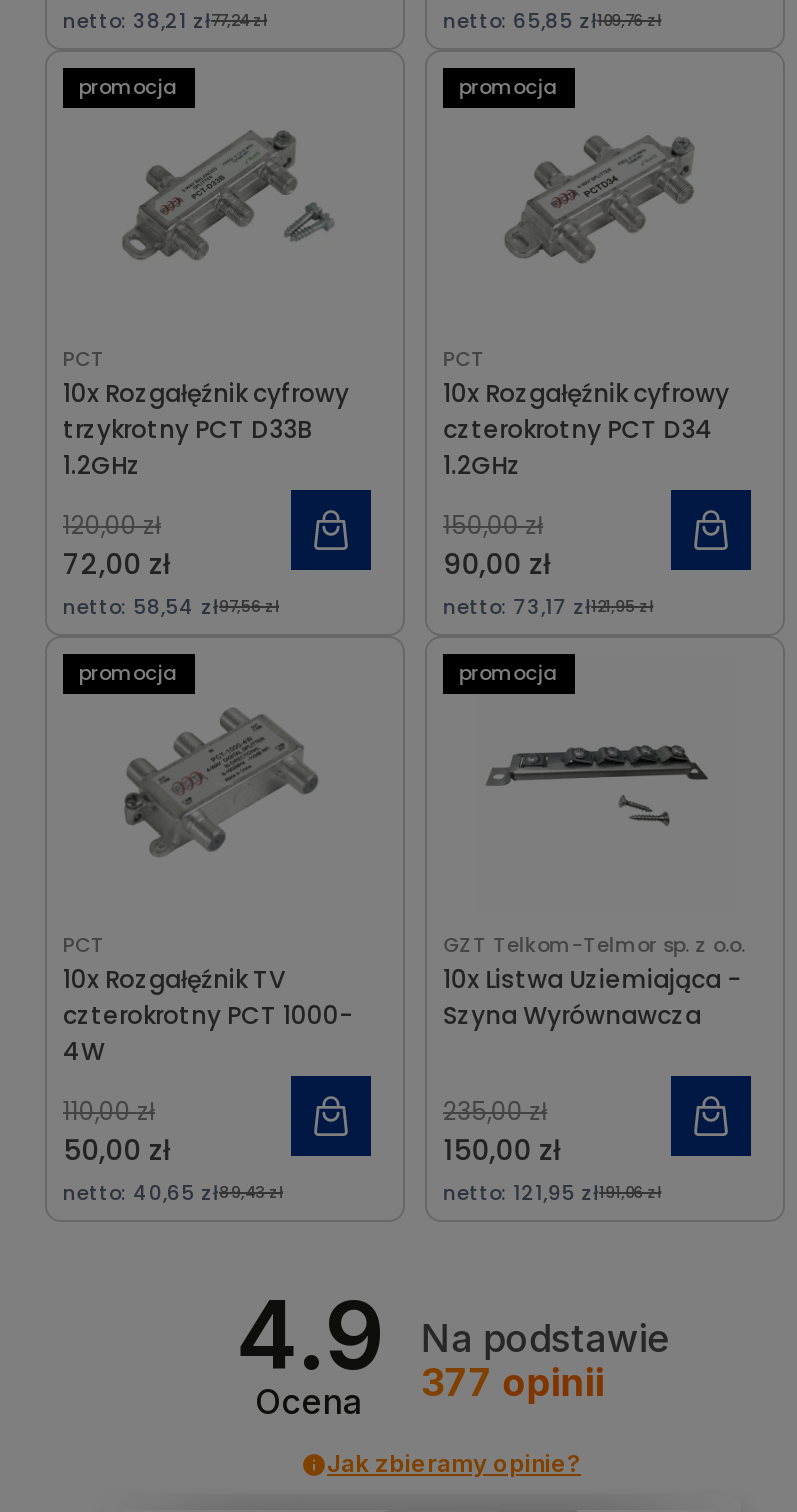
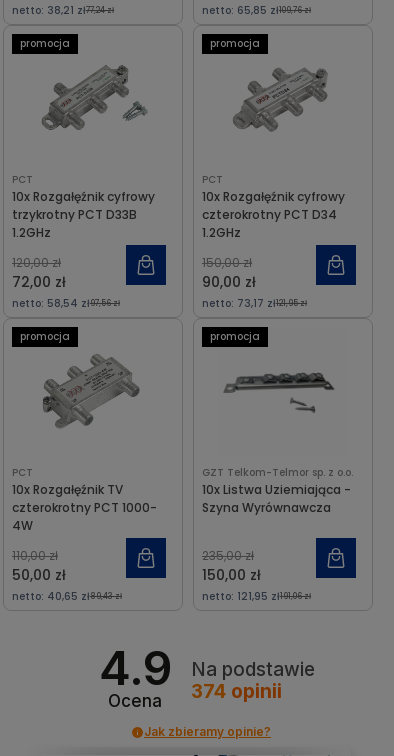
[236,1277,669,1422] 4.9 Ocena 377 opinii Na podstawie -> [98,639,315,711] 4.9 Ocena 374 opinii Na podstawie

